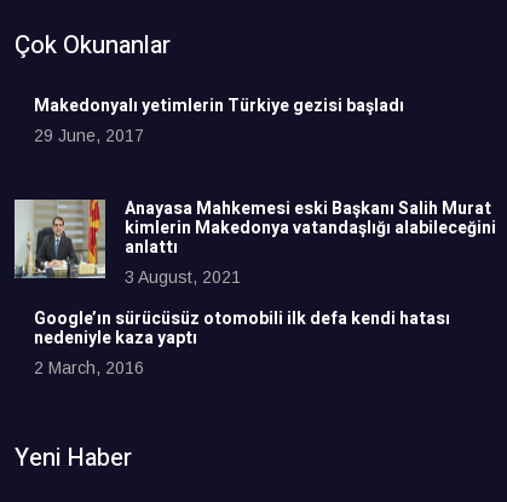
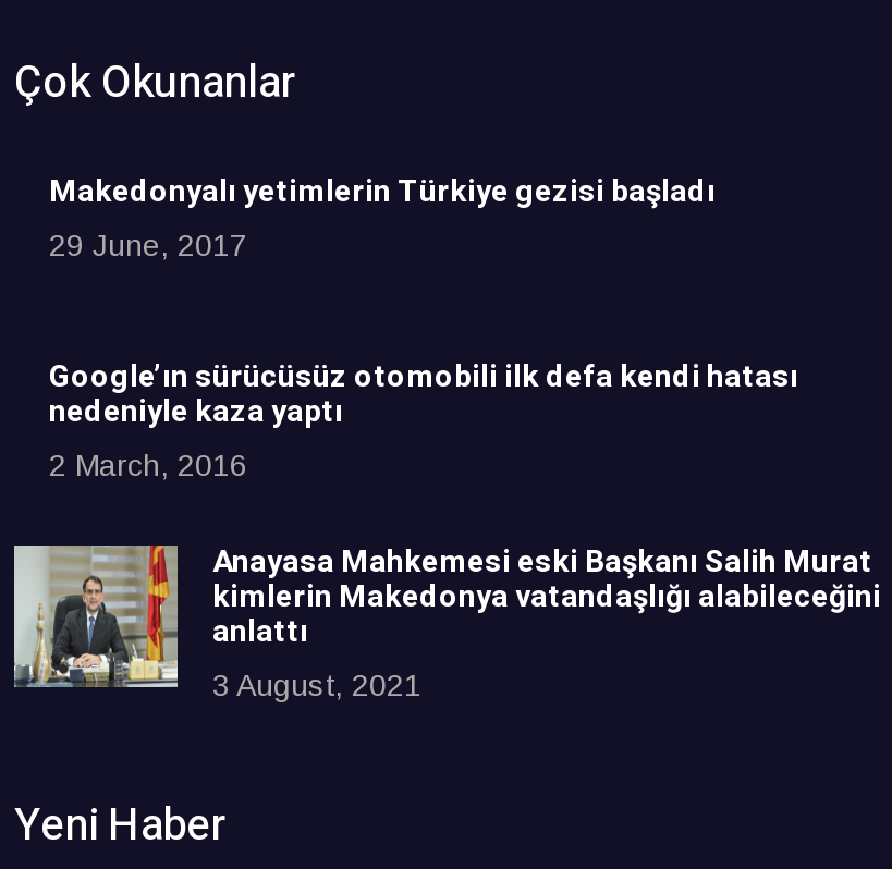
moved [15,196,496,287] -> [14,539,881,702]: [image] | Anayasa Mahkemesi eski Başkanı Salih Murat | kimlerin Makedonya vatandaşlığı alabileceğini | anlattı | 3 August, 2021
moved [34,306,450,377] -> [49,354,798,482]: Google’ın sürücüsüz otomobili ilk defa kendi hatası | nedeniyle kaza yaptı | 2 March, 2016

